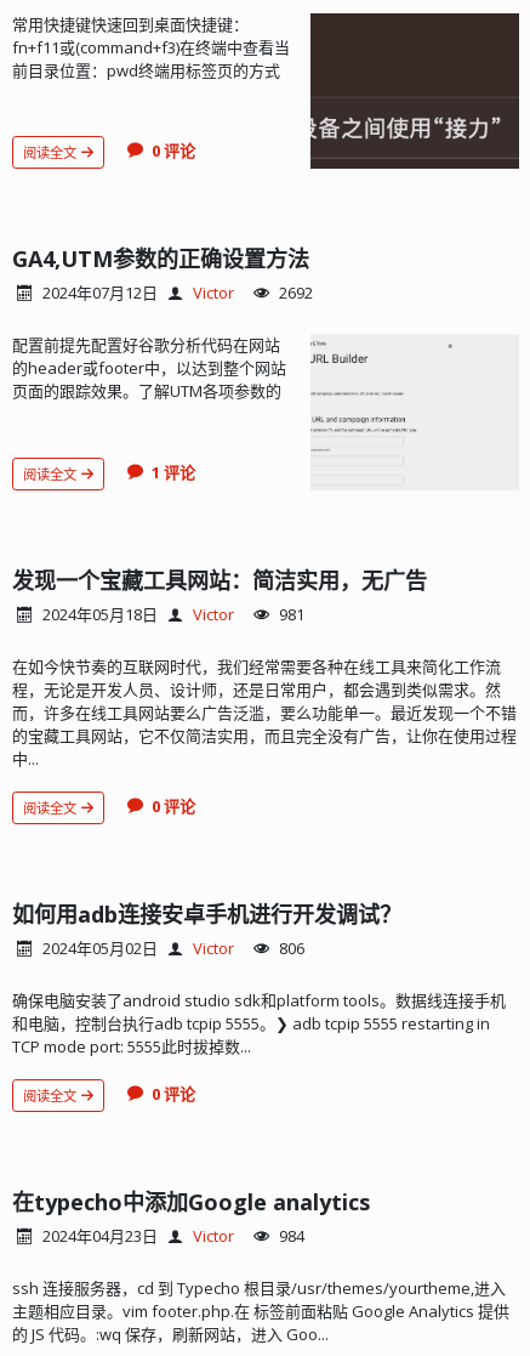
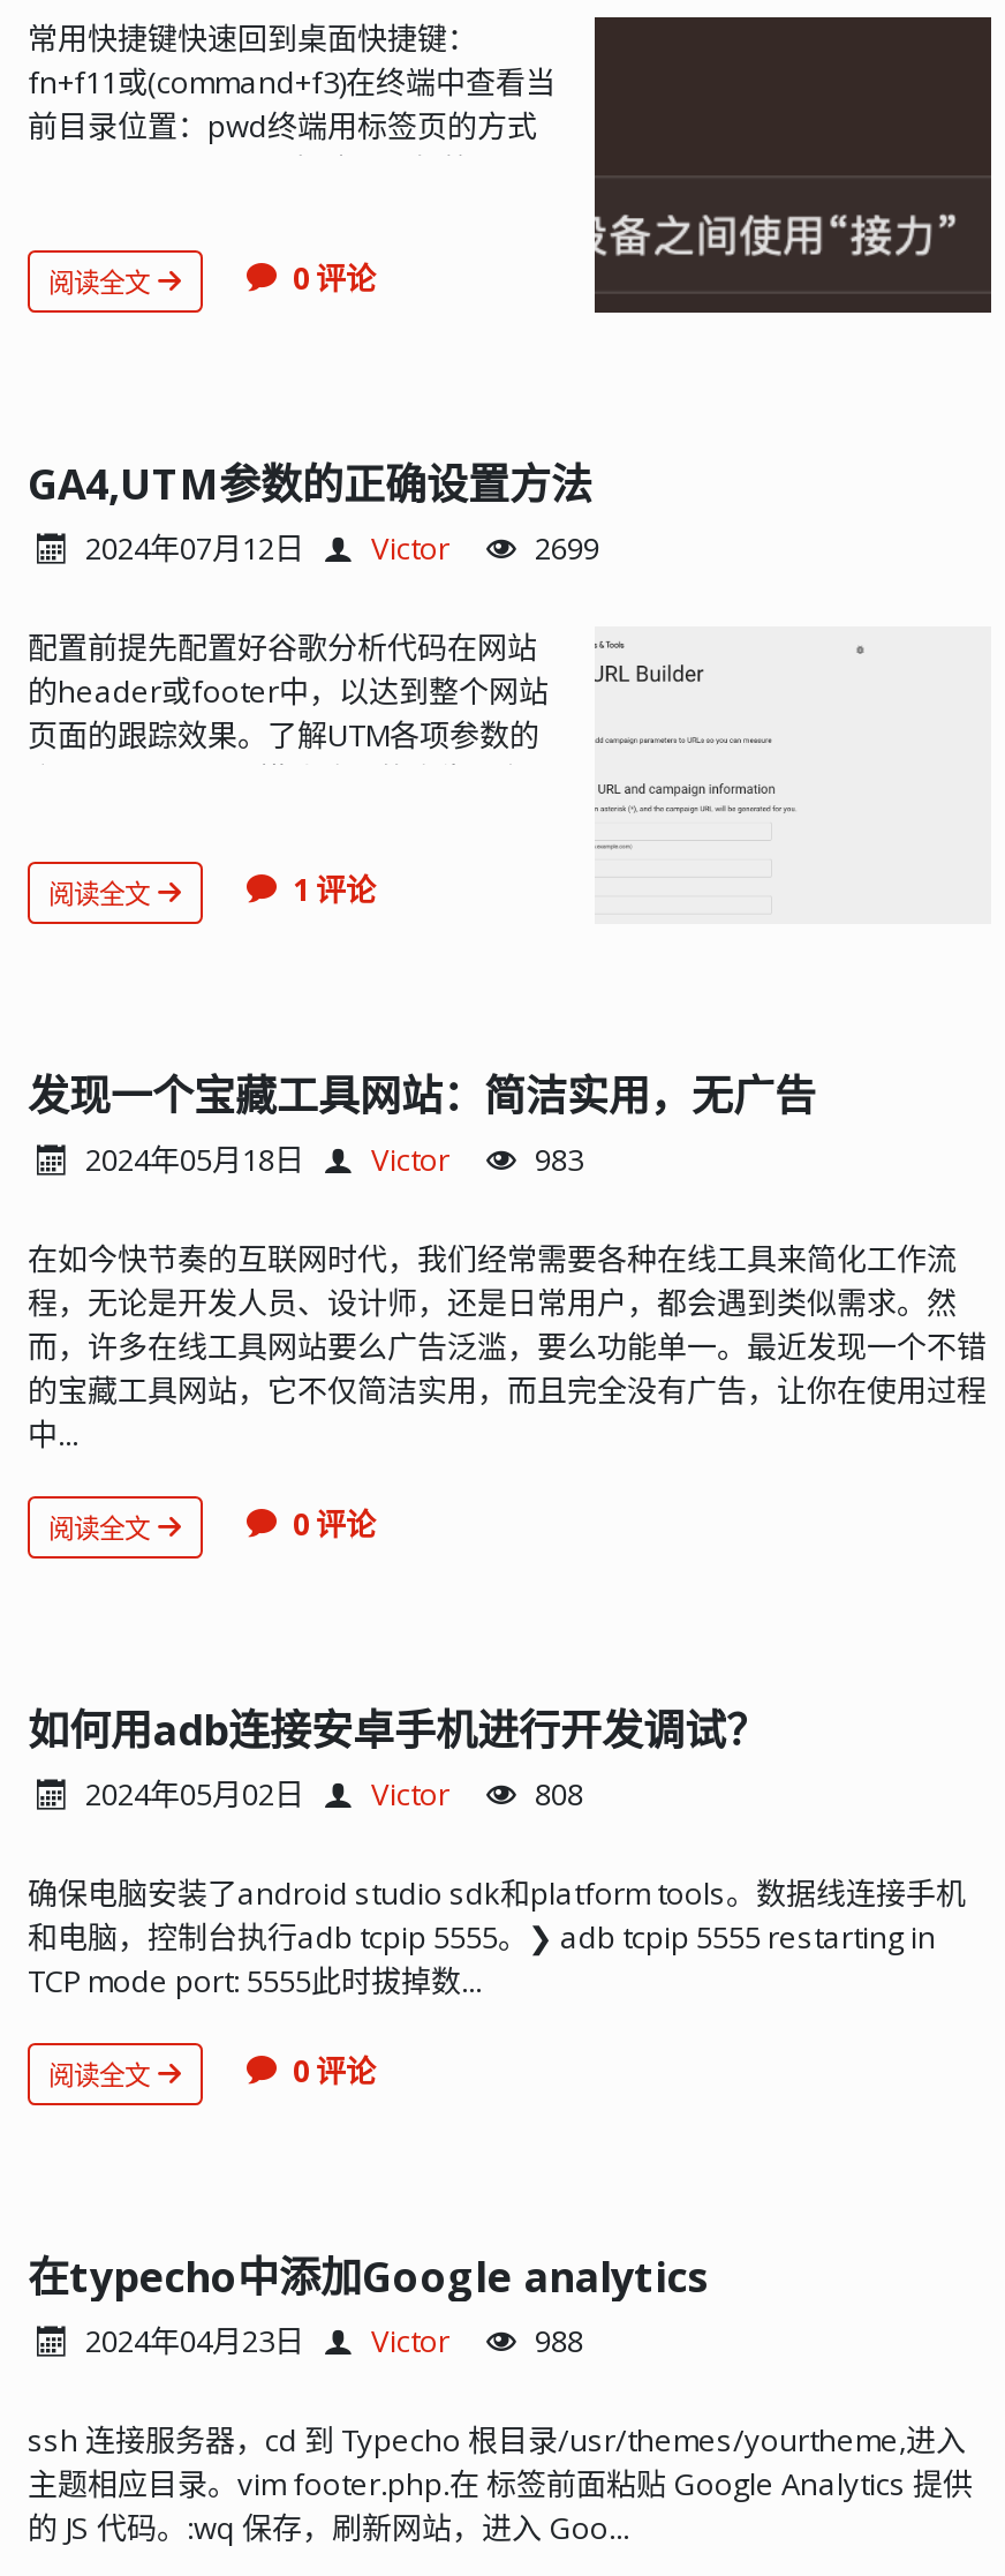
[279,282,313,304] 2692 -> [535,528,599,570] 2699
[279,603,304,625] 981 -> [535,1139,583,1180] 983
[279,937,304,959] 806 -> [535,1773,583,1815] 808
[279,1225,304,1247] 984 -> [535,2320,583,2362] 988

